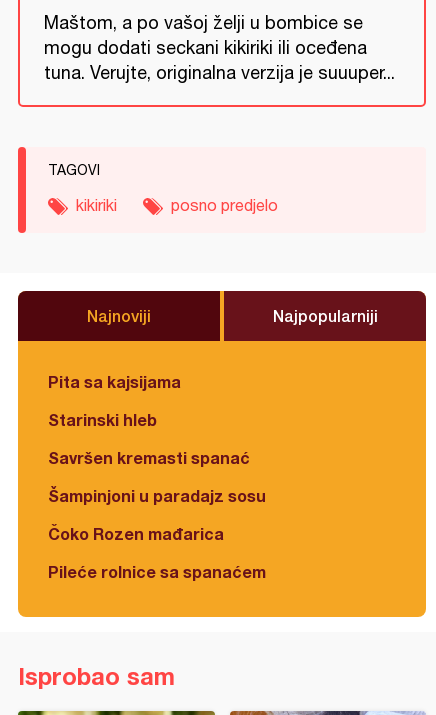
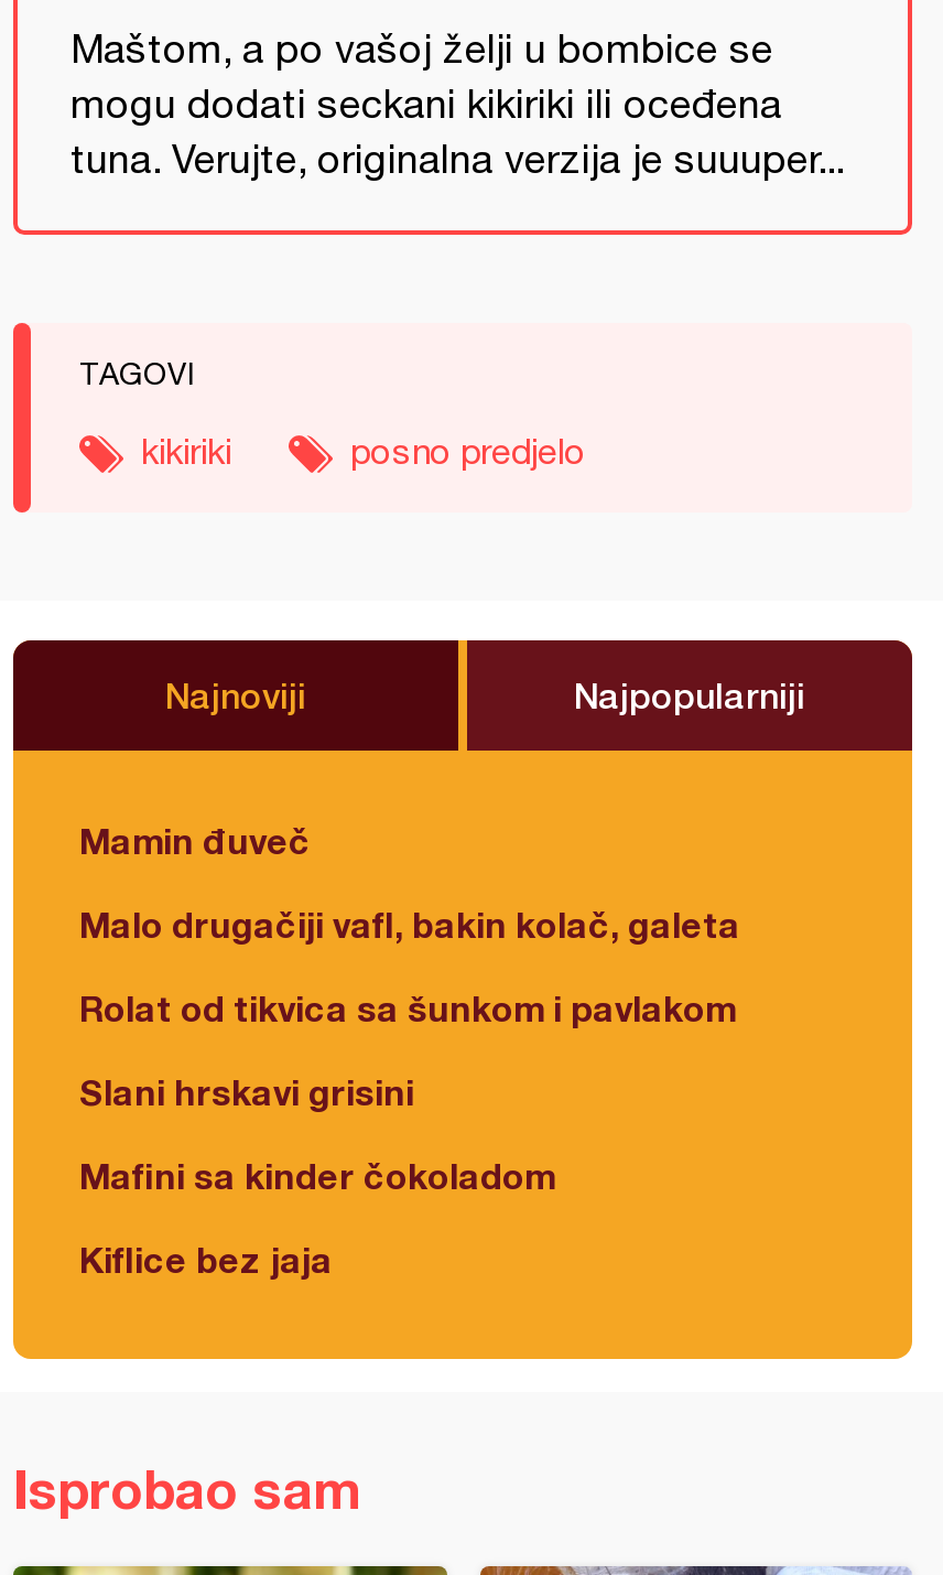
[48,372,181,391] Pita sa kajsijama -> [79,819,311,861] Mamin đuveč
[48,410,157,429] Starinski hleb -> [79,903,740,945] Malo drugačiji vafl, bakin kolač, galeta
[48,448,250,467] Savršen kremasti spanać -> [79,986,736,1028] Rolat od tikvica sa šunkom i pavlakom
[48,486,266,505] Šampinjoni u paradajz sosu -> [79,1070,414,1112] Slani hrskavi grisini
[48,524,224,543] Čoko Rozen mađarica -> [79,1154,555,1196] Mafini sa kinder čokoladom
[48,562,266,581] Pileće rolnice sa spanaćem -> [79,1238,333,1280] Kiflice bez jaja

